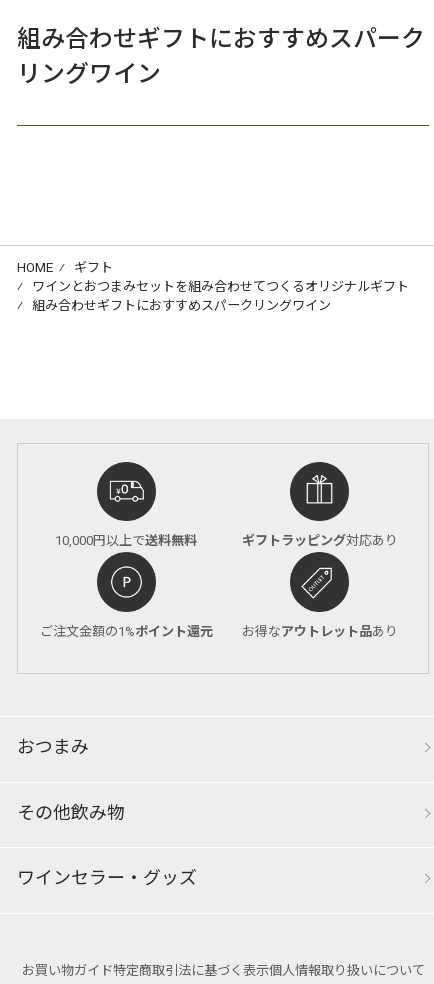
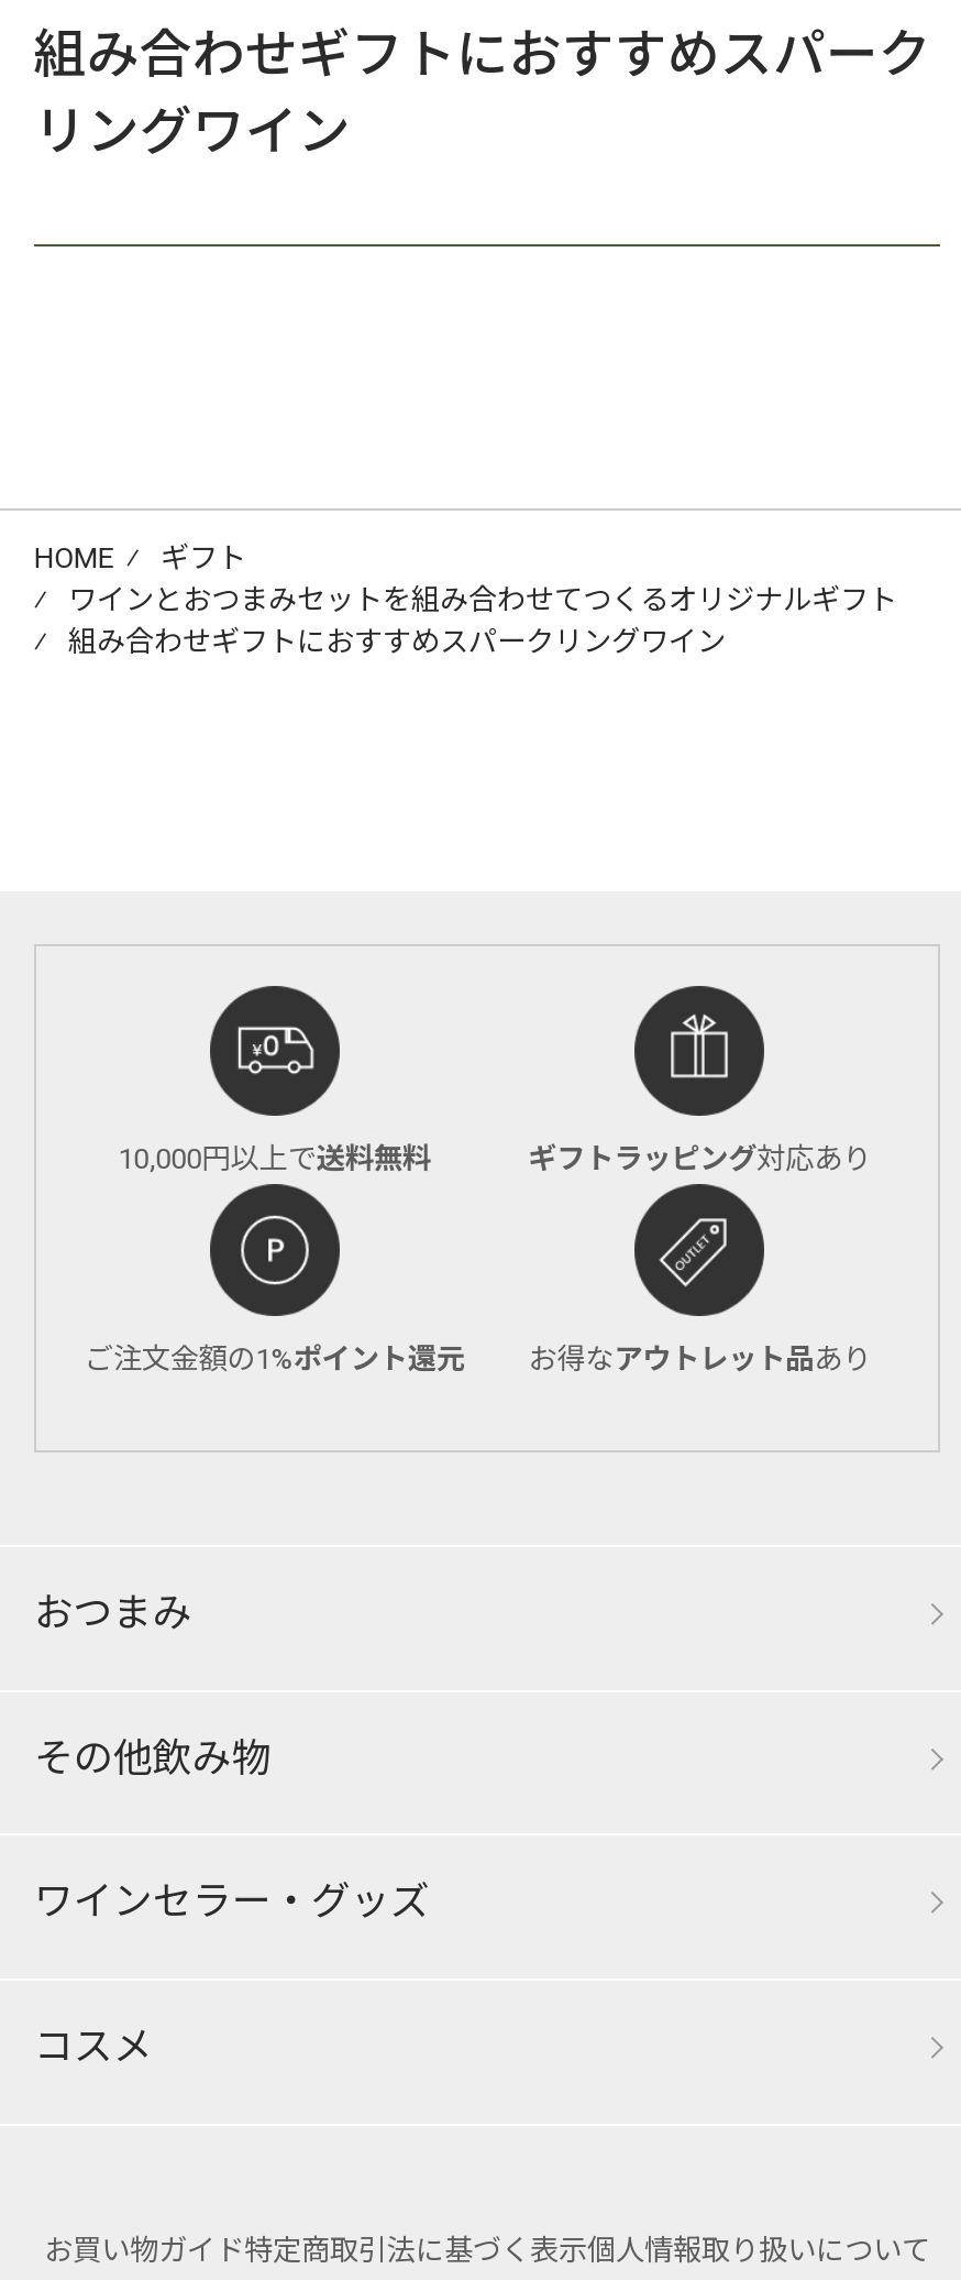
none -> [34,2019,153,2078] コスメ

